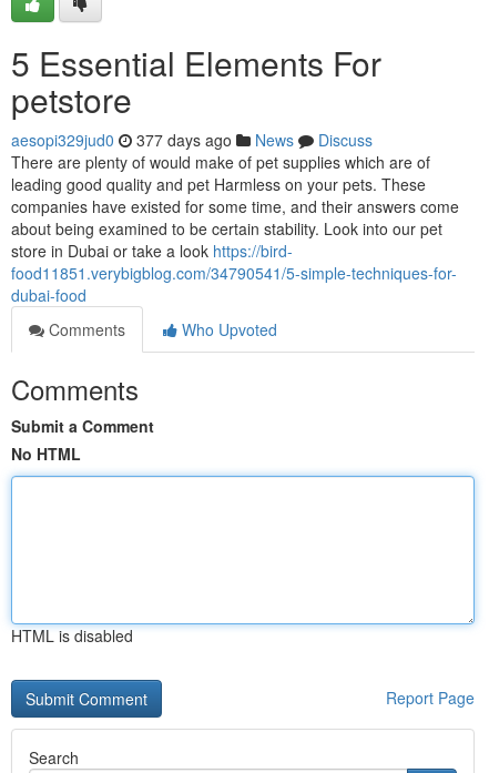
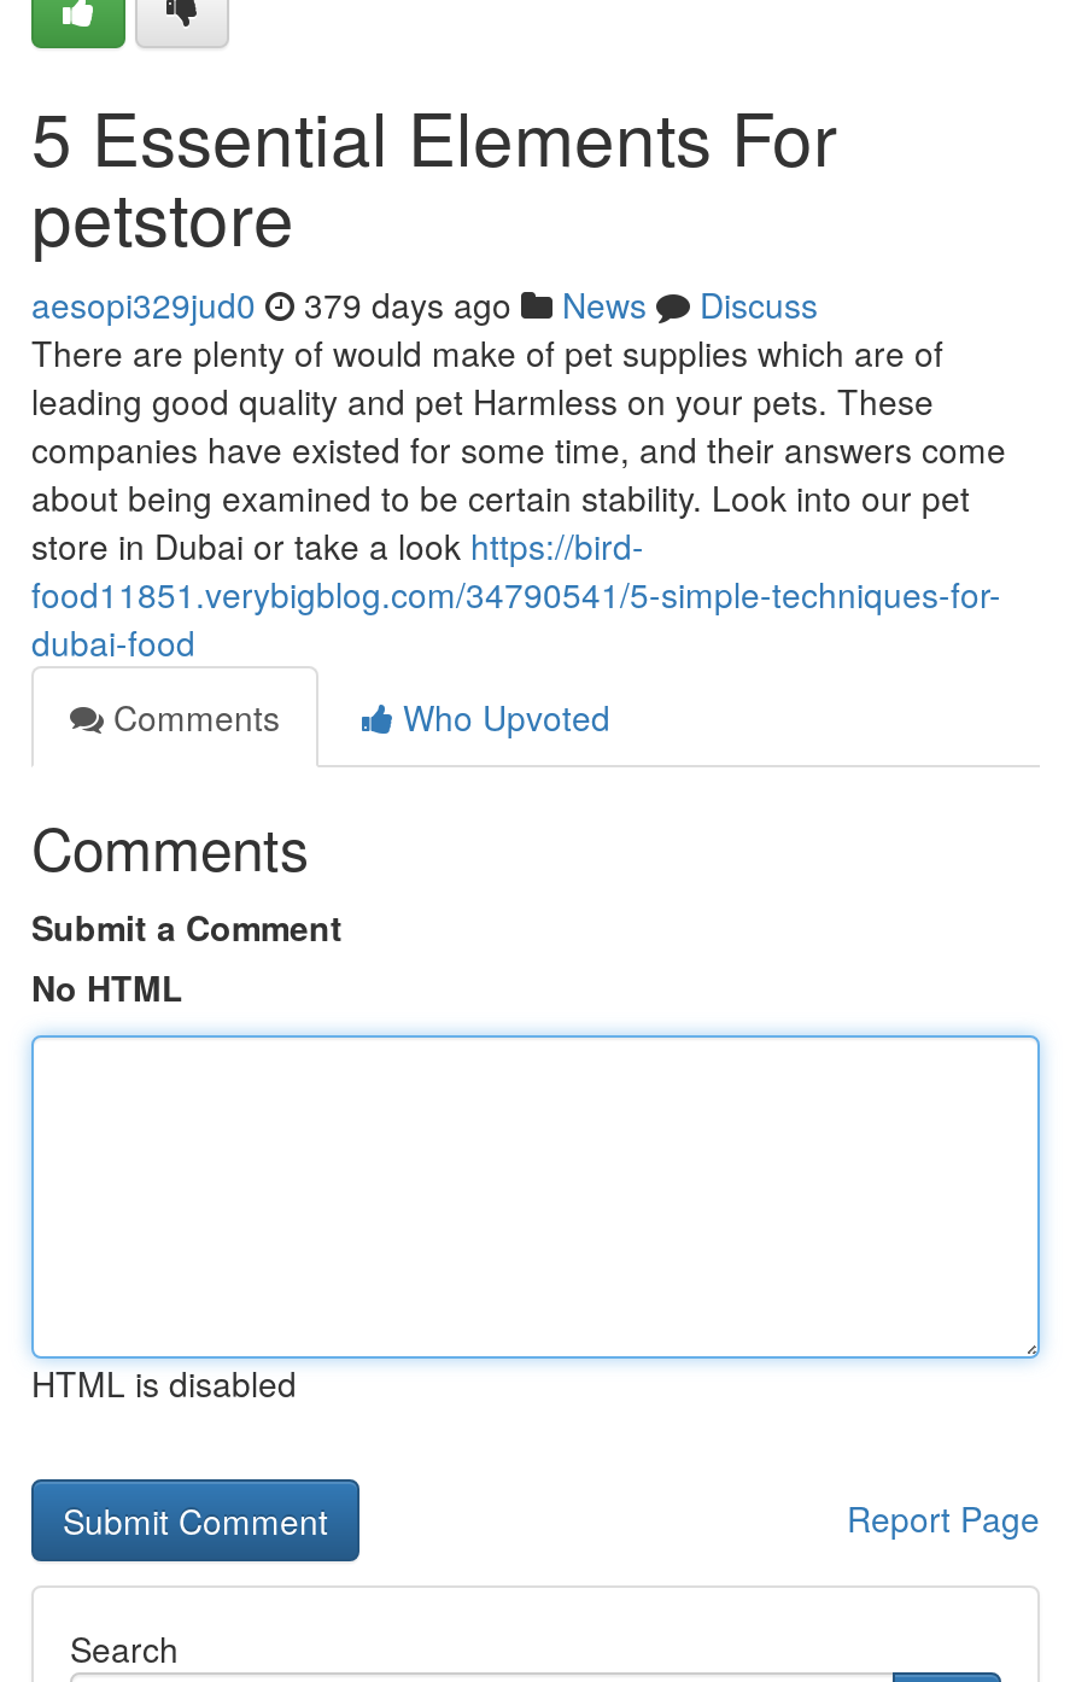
[11,129,373,151] aesopi329jud0 377 days ago News Discuss -> [31,280,818,328] aesopi329jud0 379 days ago News Discuss

